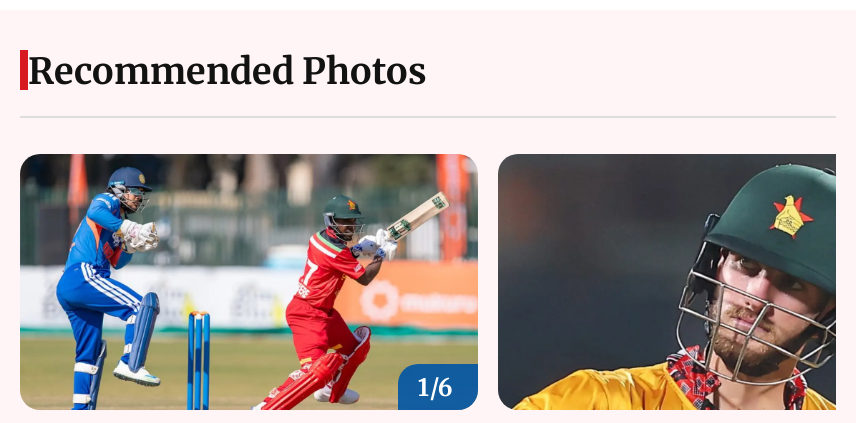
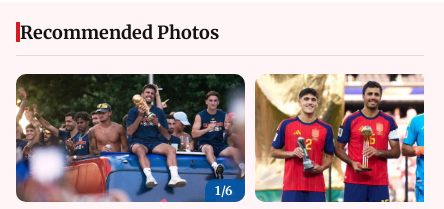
[18,152,480,412] [image] -> [15,73,246,203] [image]
[496,152,838,412] [image] -> [254,73,425,203] [image]

